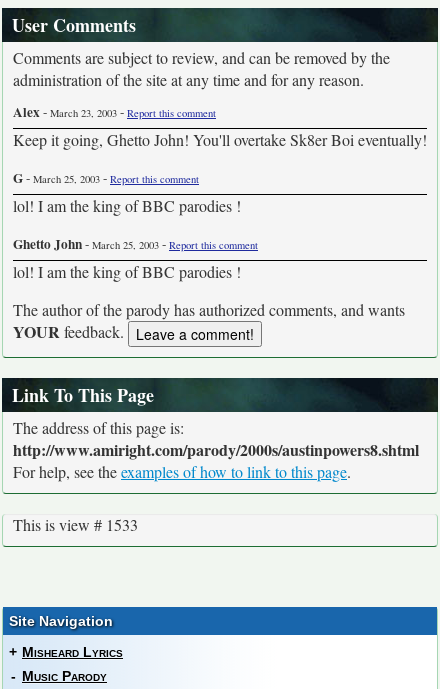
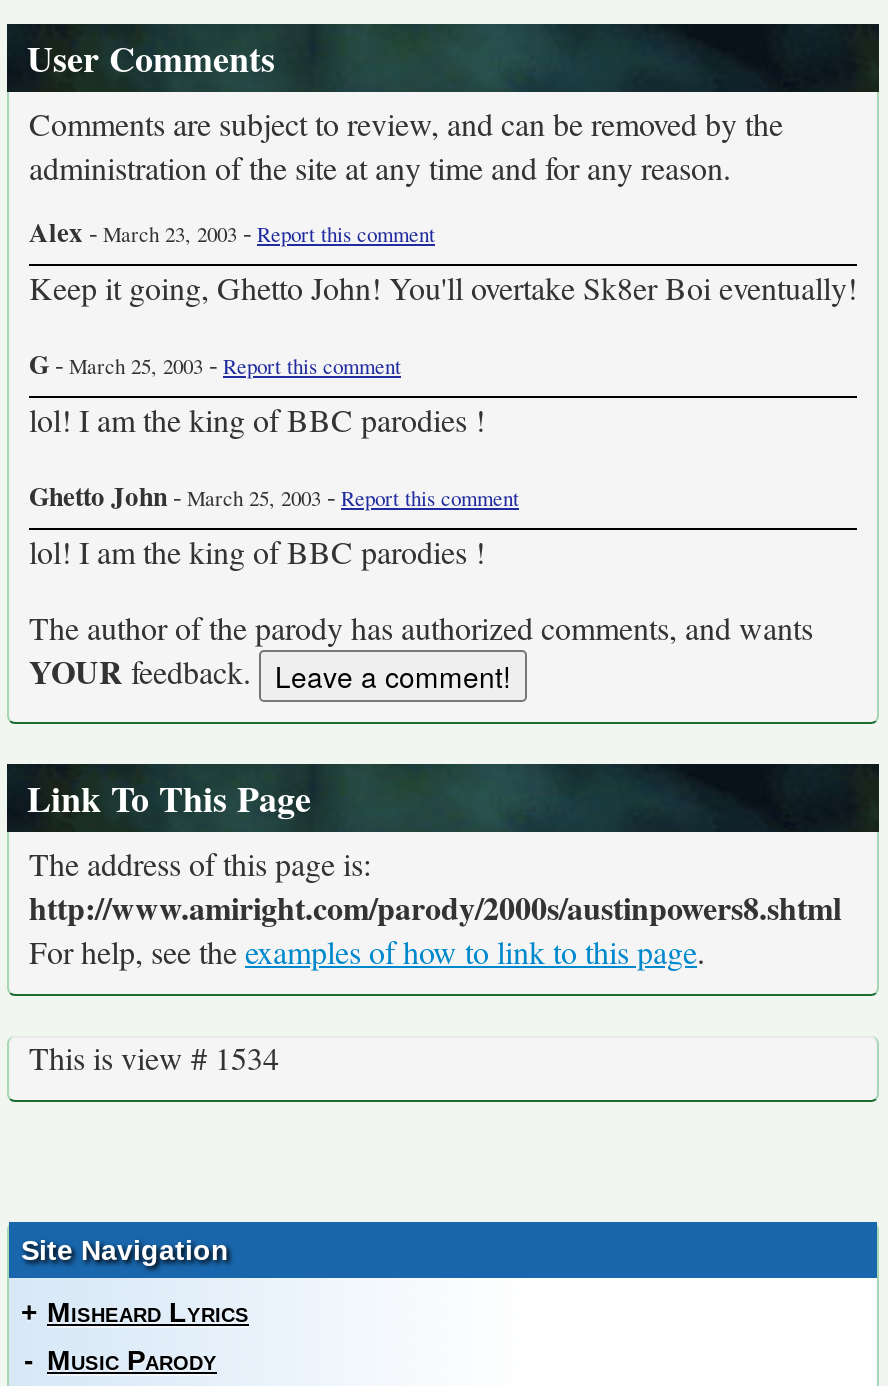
[13,514,138,535] This is view # 1533 -> [29,1037,279,1079] This is view # 1534

